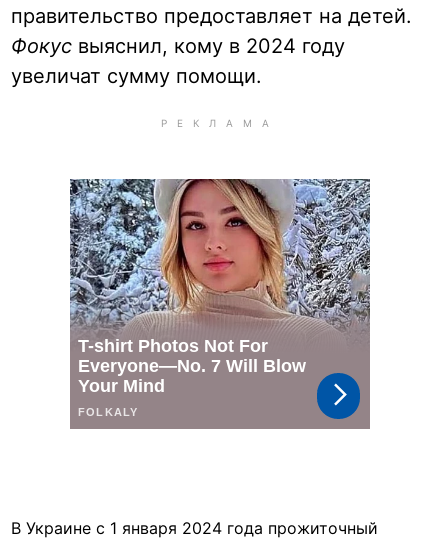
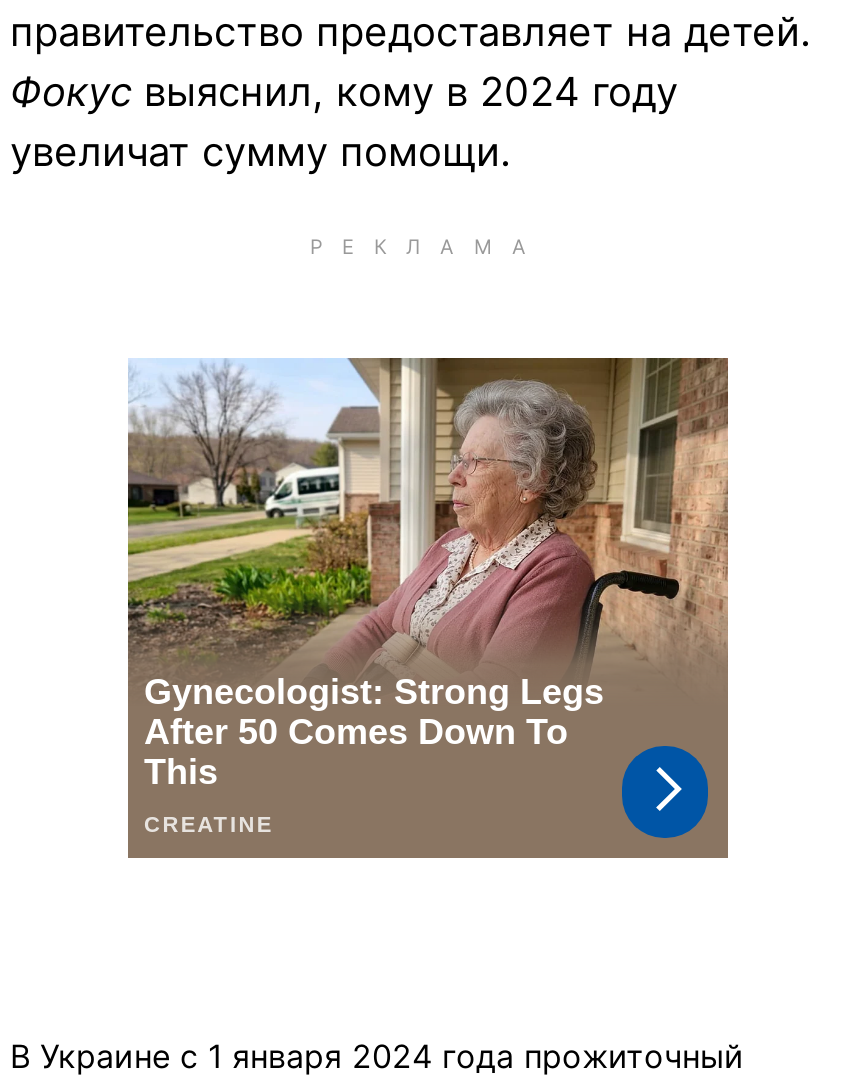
[69,178,371,429] [image] -> [126,356,730,856] [image]

